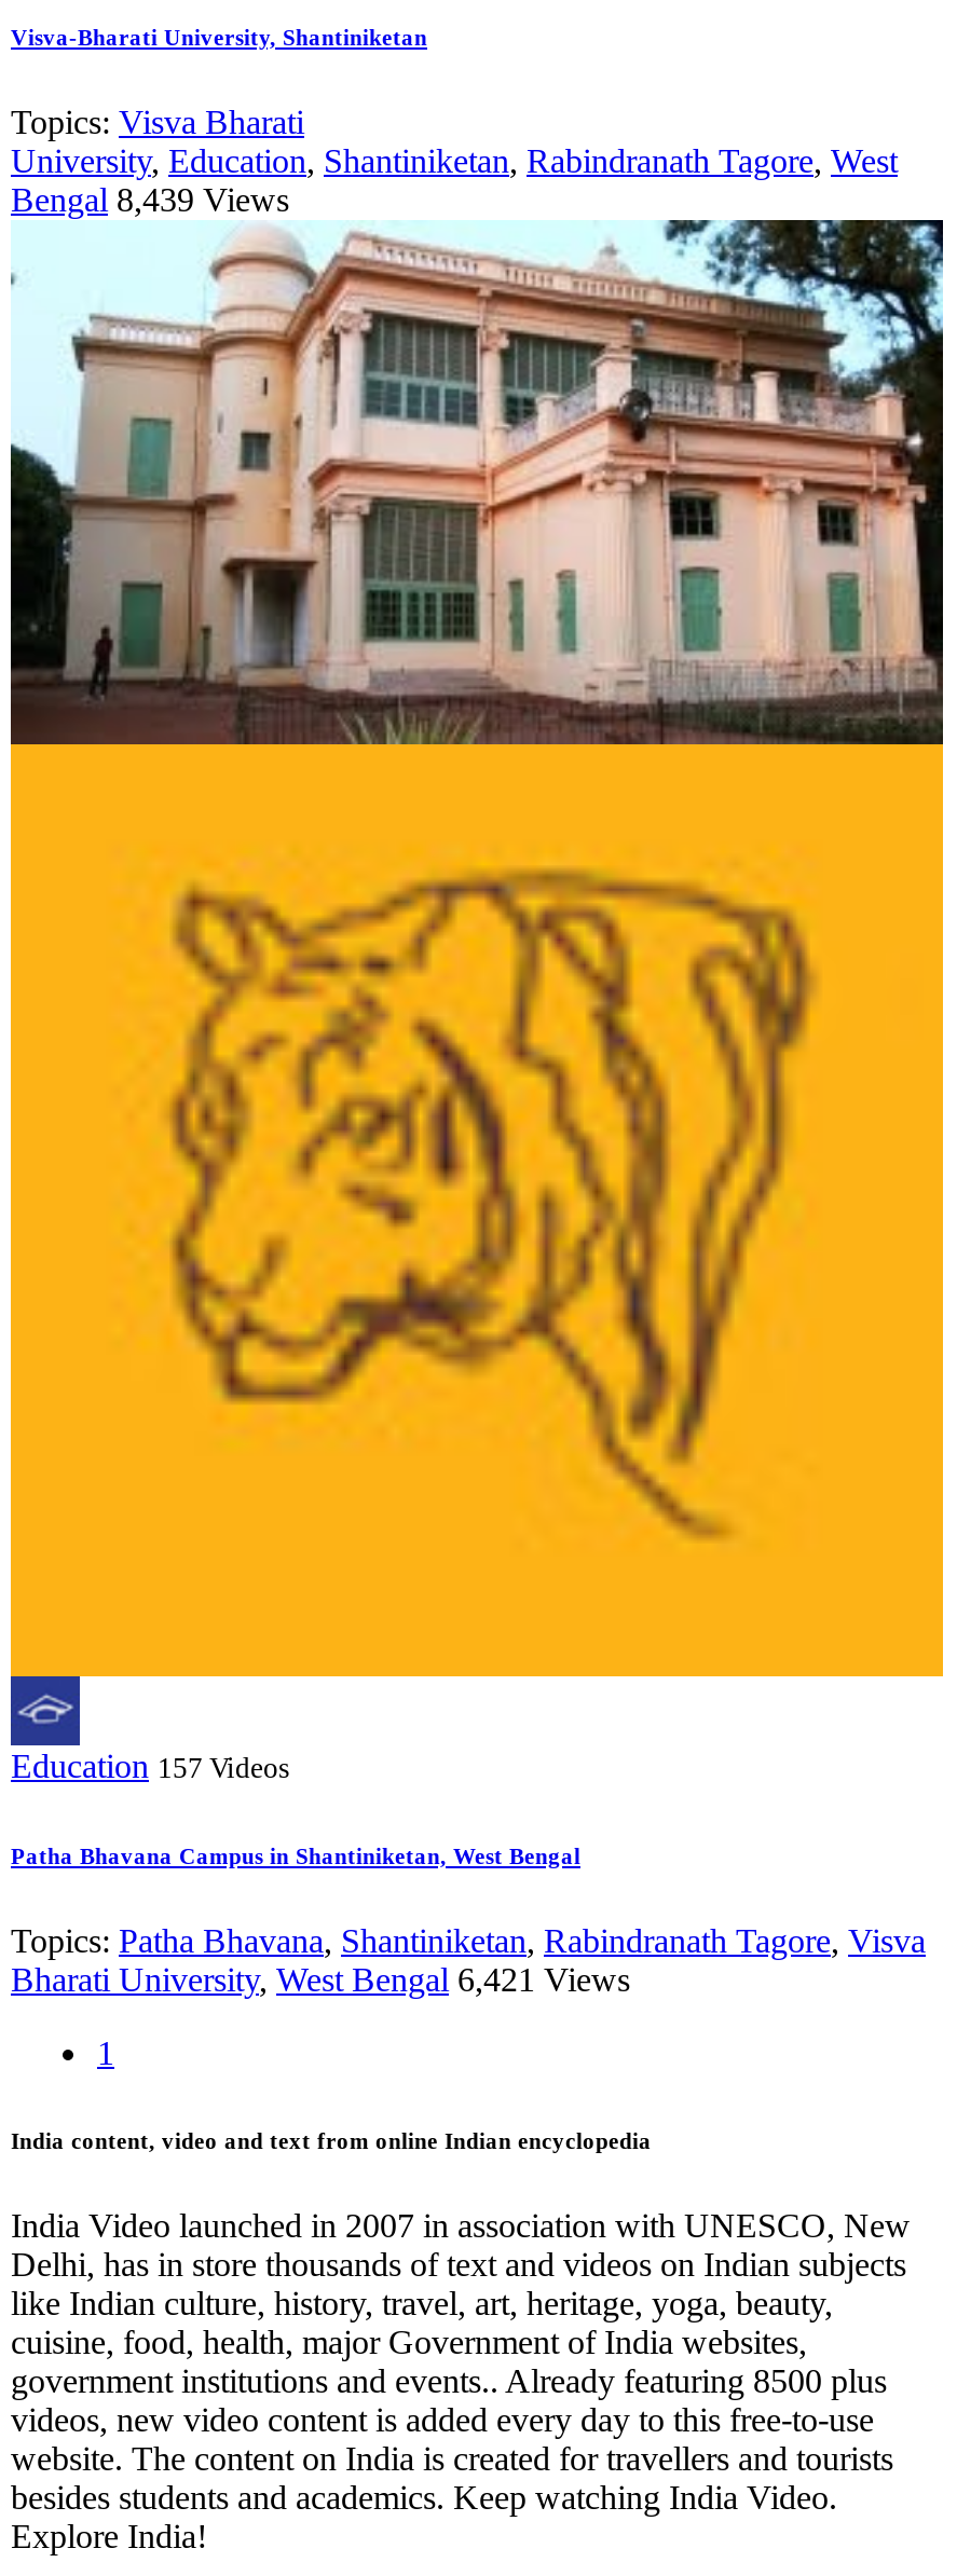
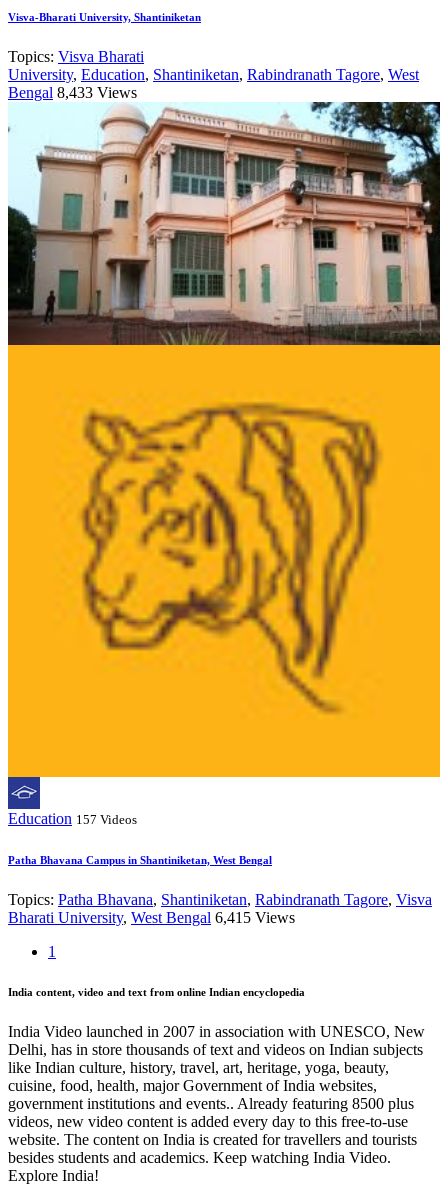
[11,182,289,219] Bengal 8,439 Views -> [8,84,137,101] Bengal 8,433 Views
[11,1962,630,1998] Bharati University, West Bengal 6,421 Views -> [8,909,295,926] Bharati University, West Bengal 6,415 Views

